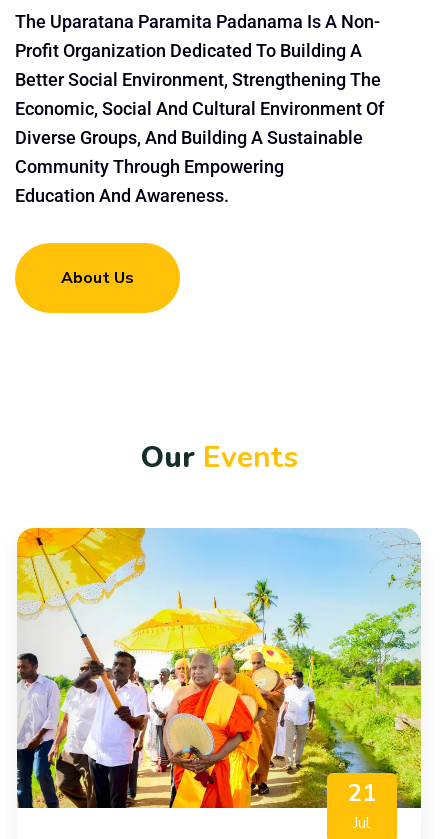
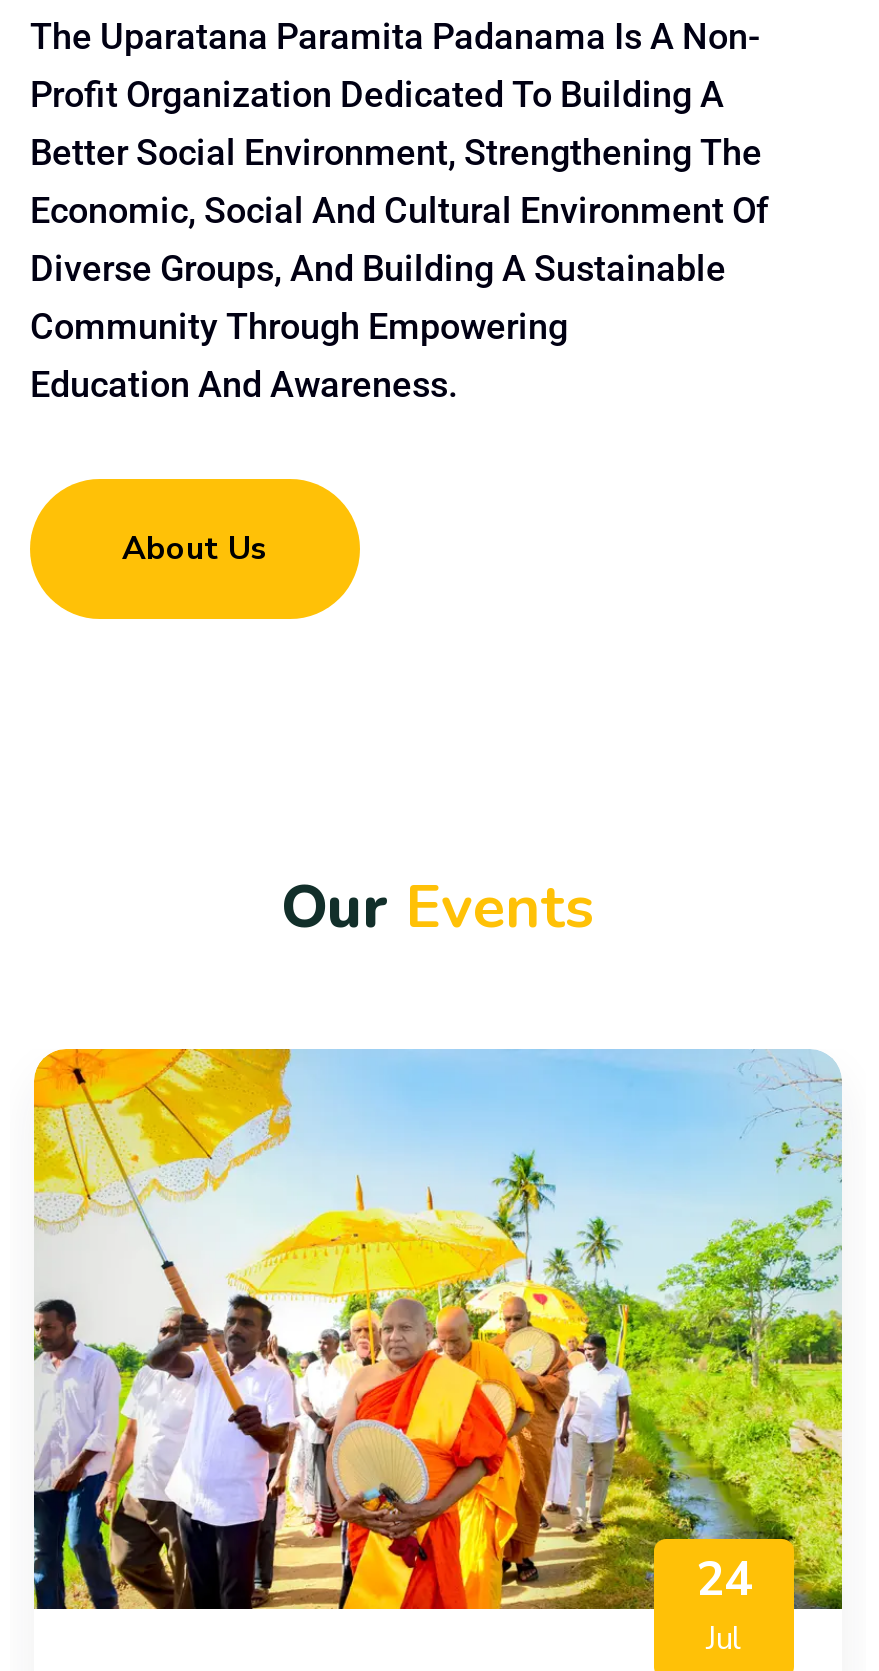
[348,777,376,809] 21 -> [696,1547,752,1611] 24

